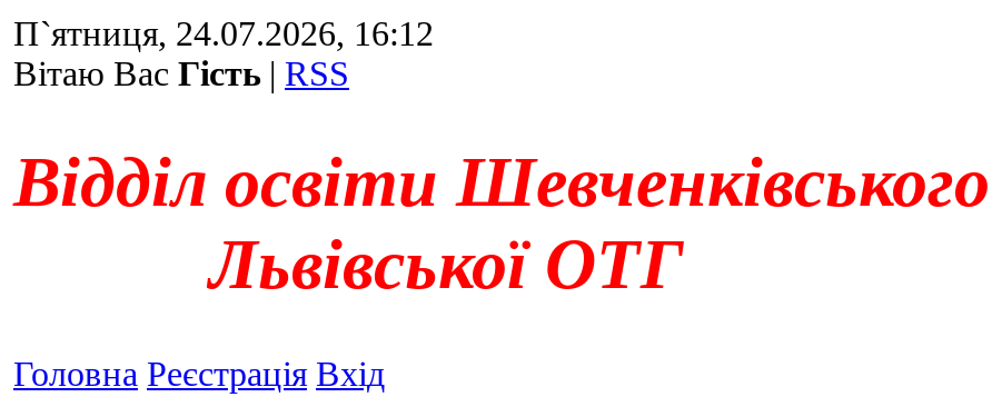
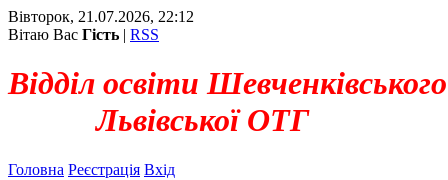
[13,14,434,52] П`ятниця, 24.07.2026, 16:12 -> [8,8,194,25] Вівторок, 21.07.2026, 22:12

